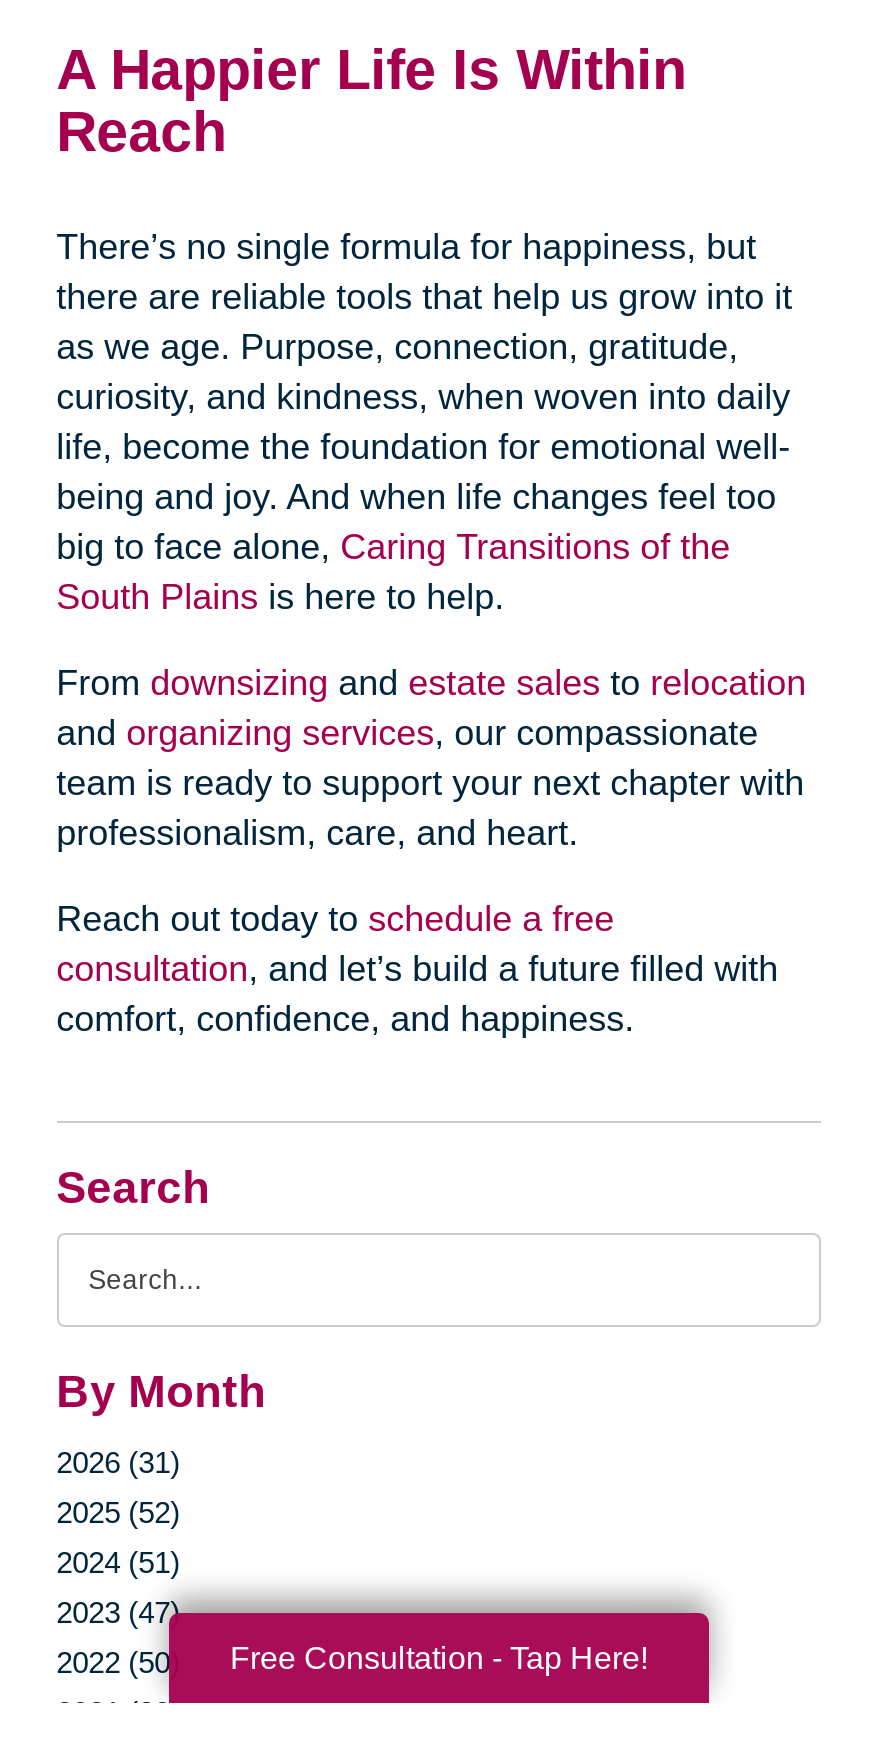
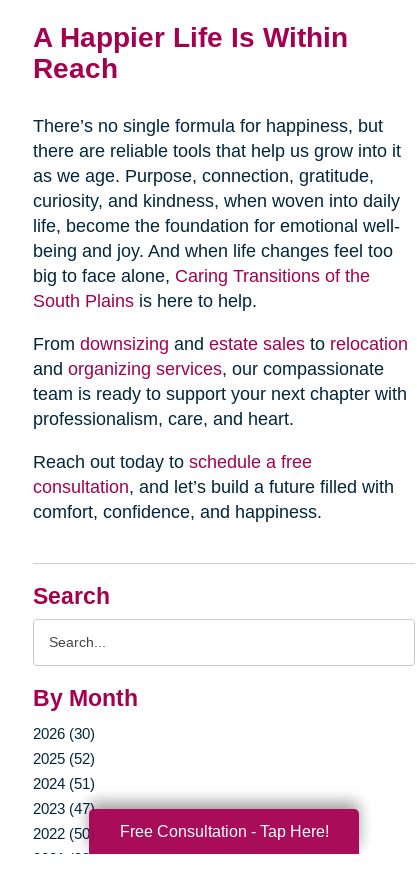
[56,1445,180,1479] 2026 (31) -> [33,725,95,742] 2026 (30)

